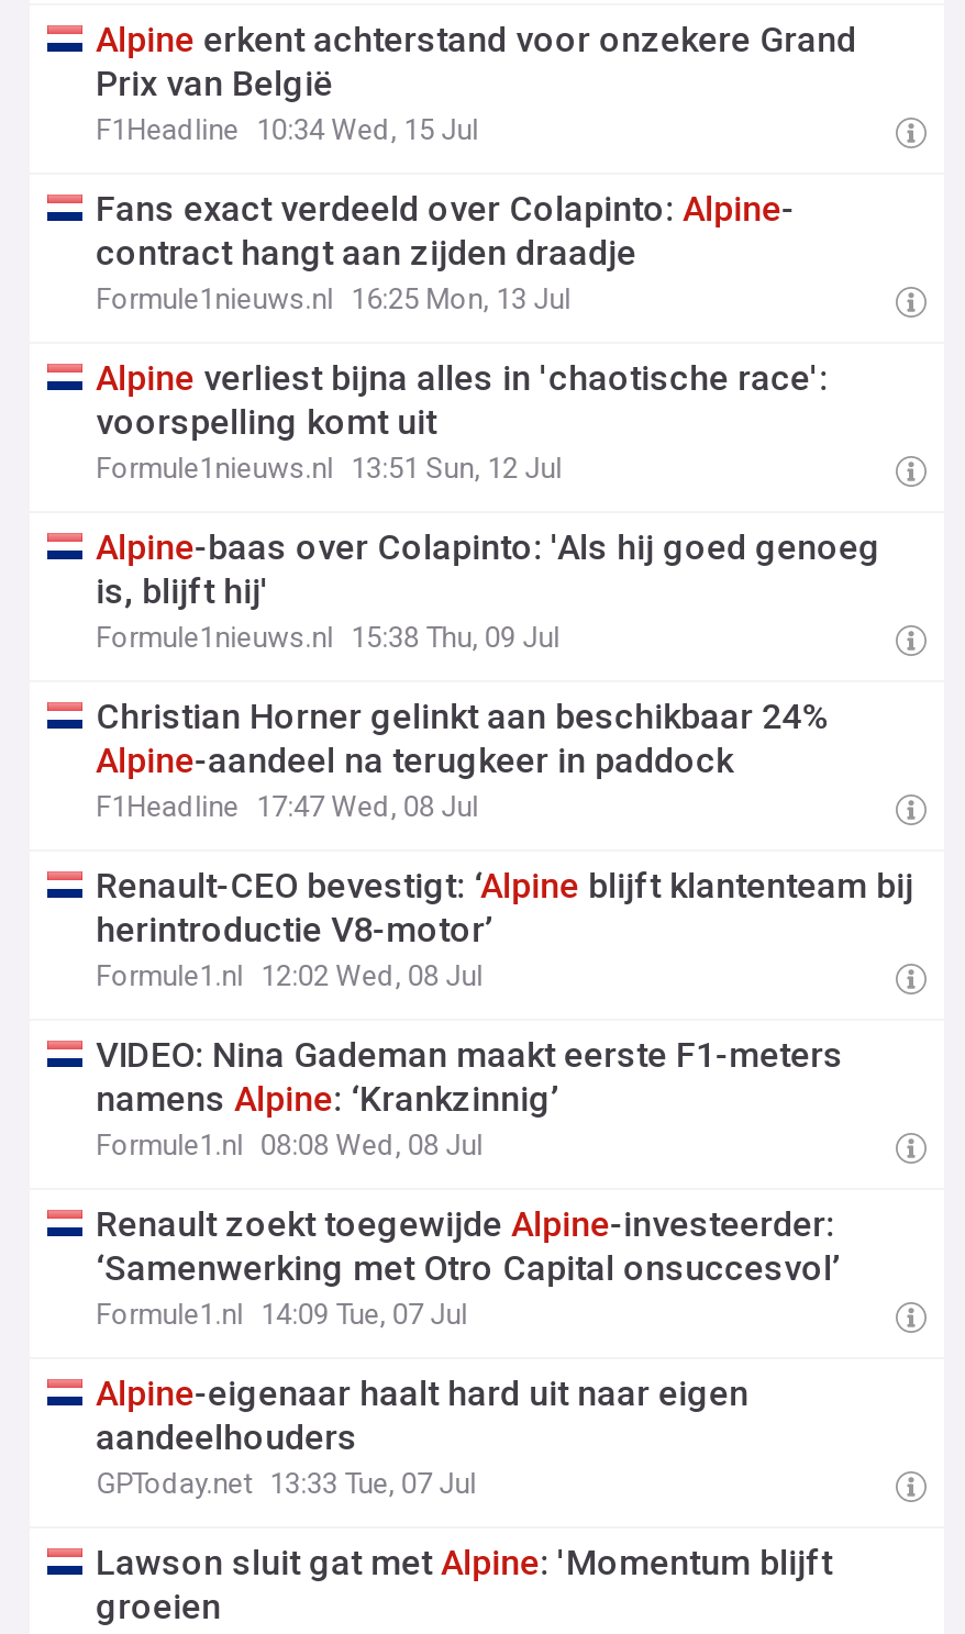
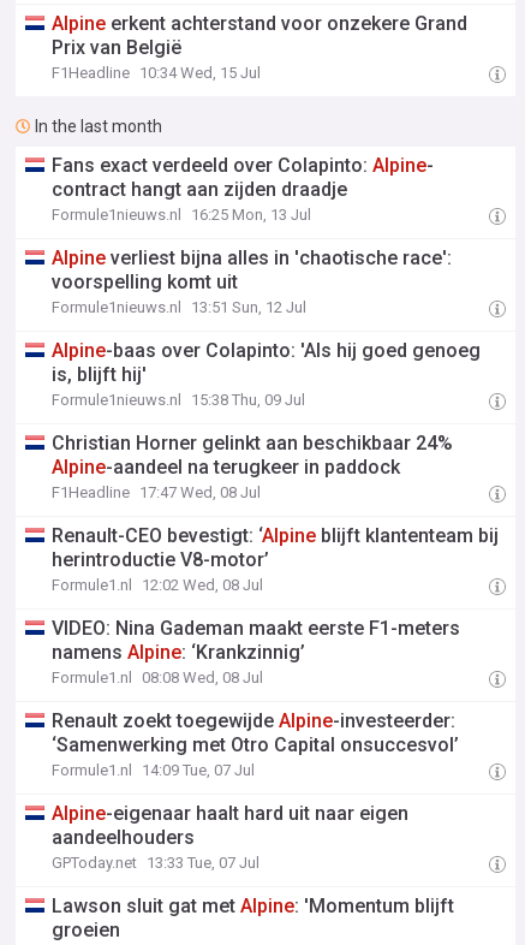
none -> [35,117,162,136] In the last month

